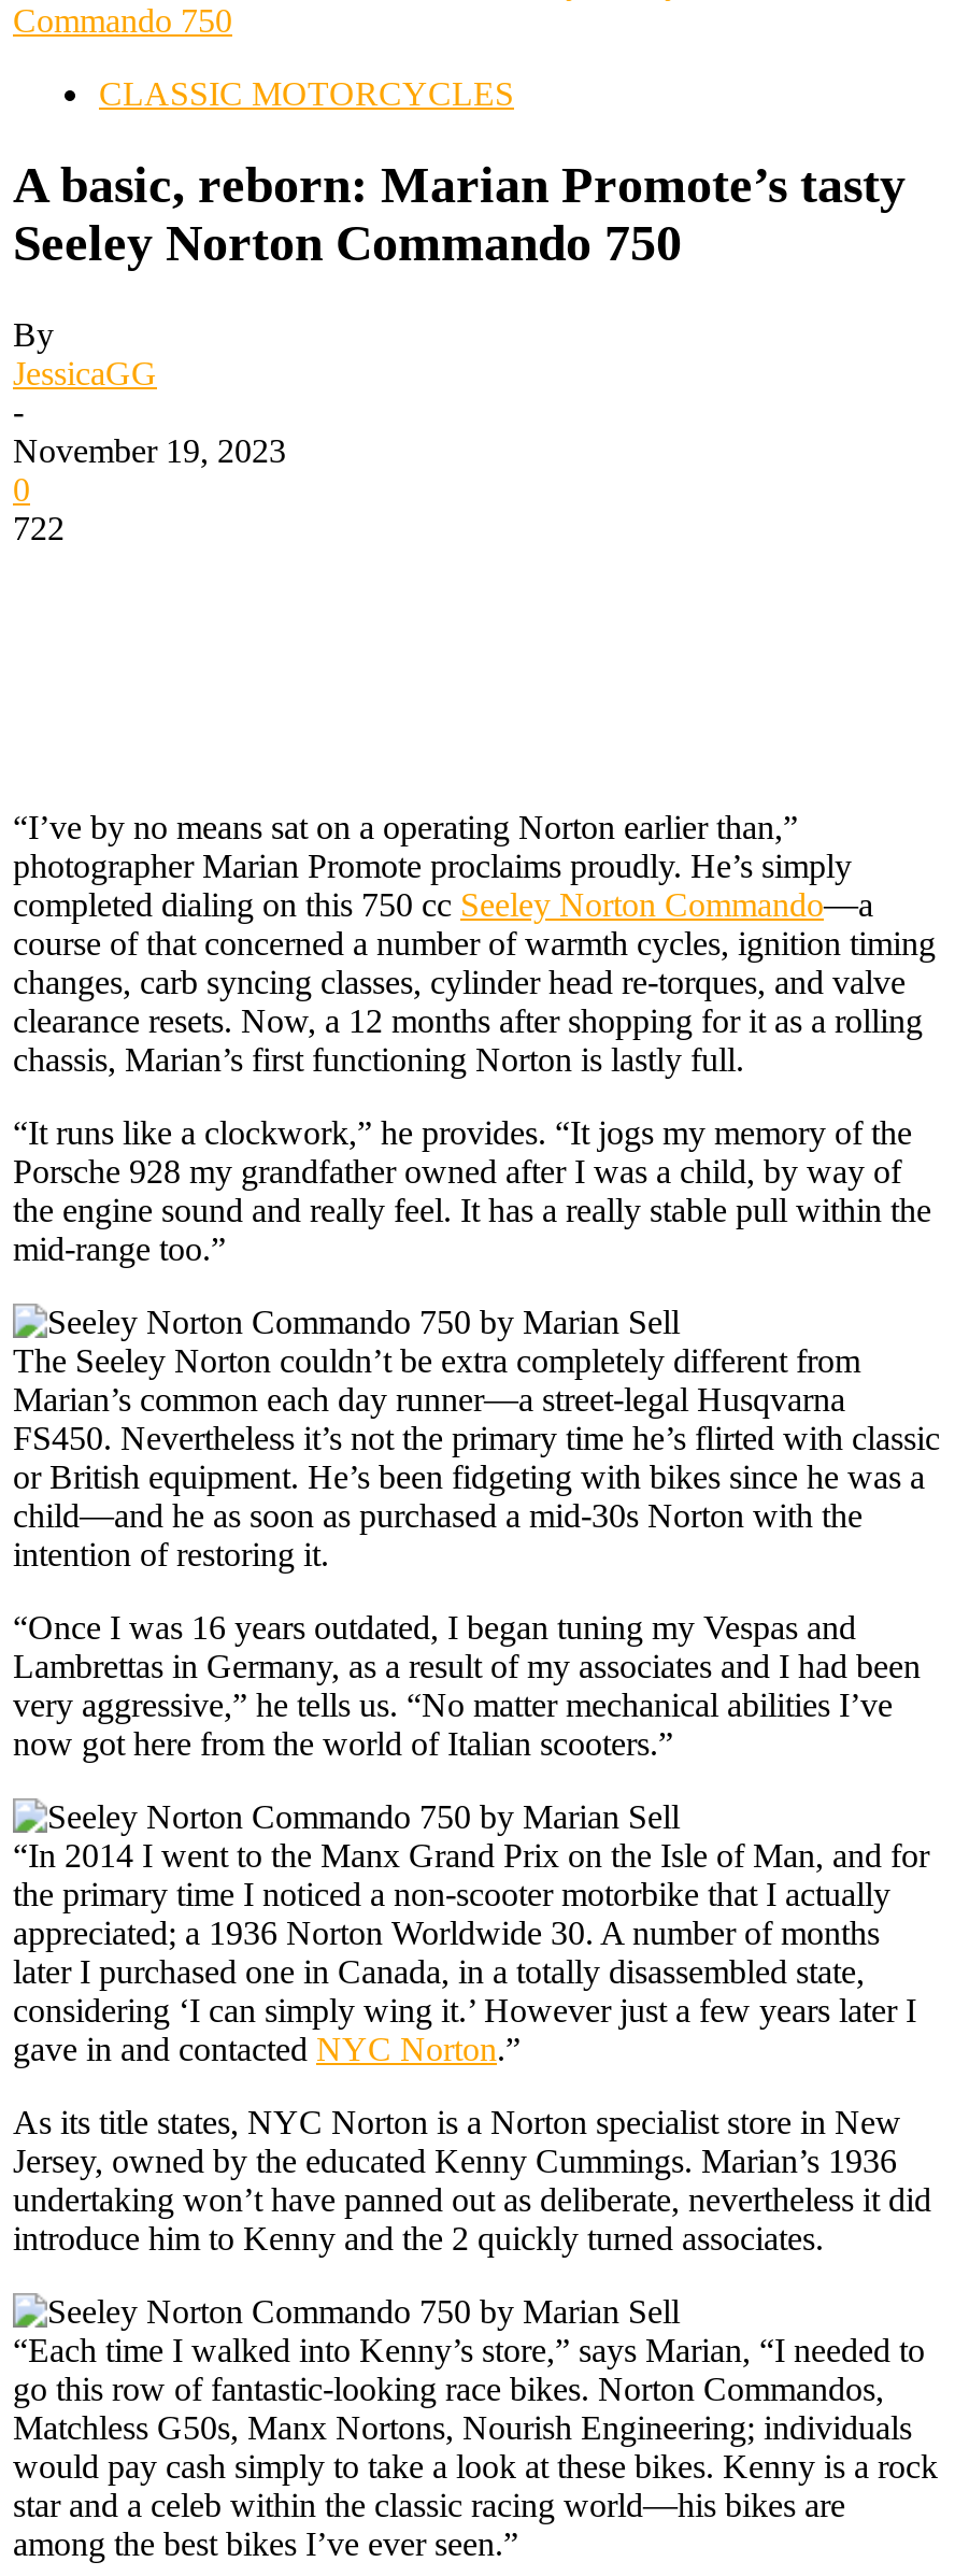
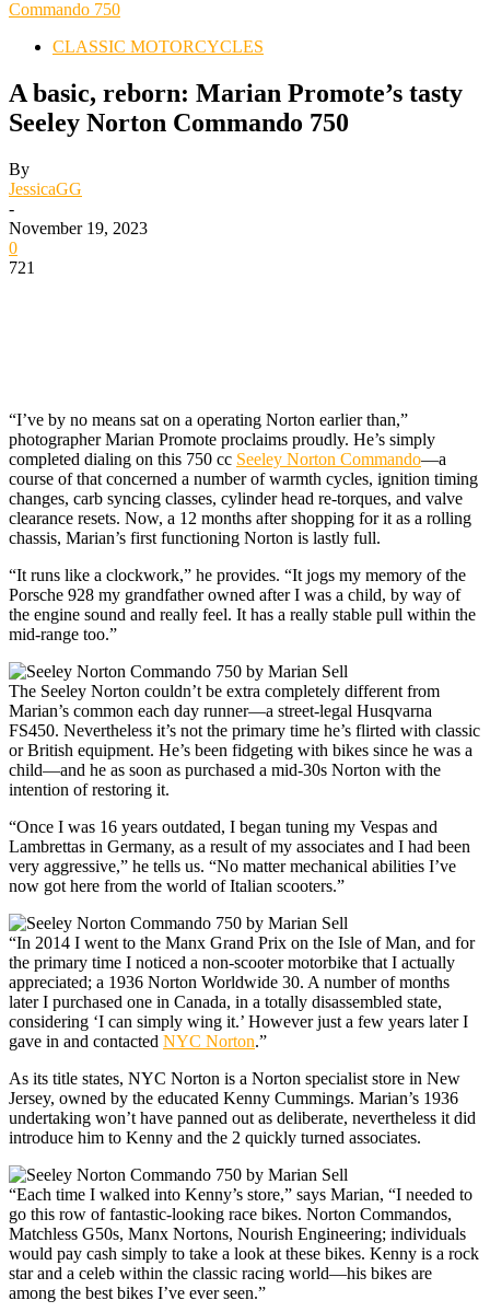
[13,509,65,546] 722 -> [9,258,35,277] 721

